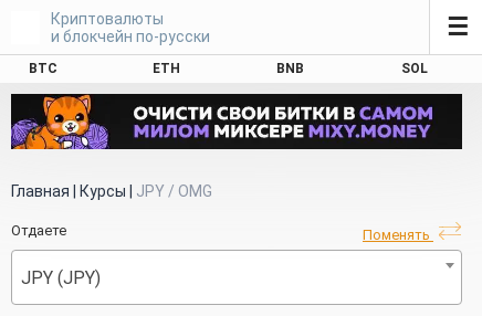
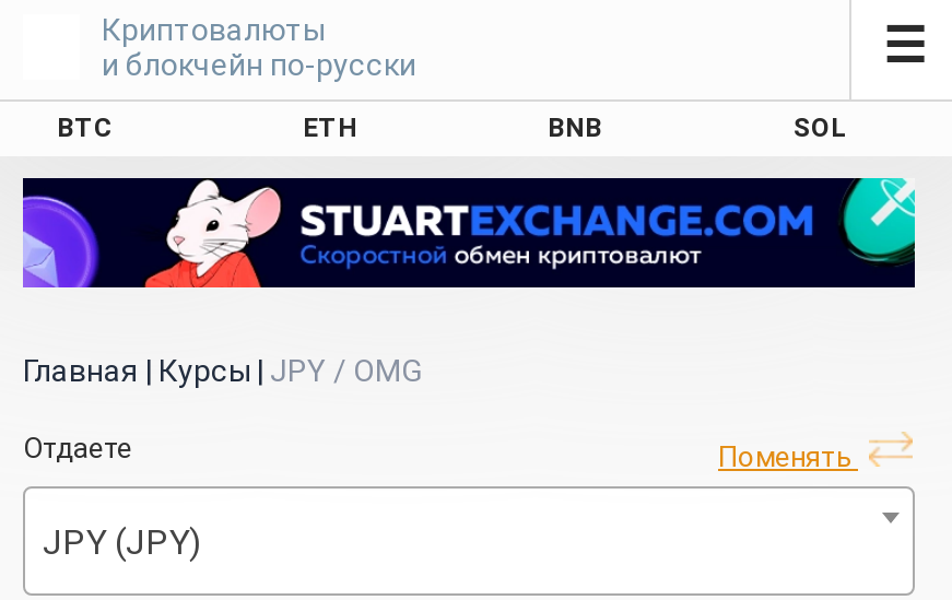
[10,93,463,150] [image] -> [21,176,917,290] [image]

